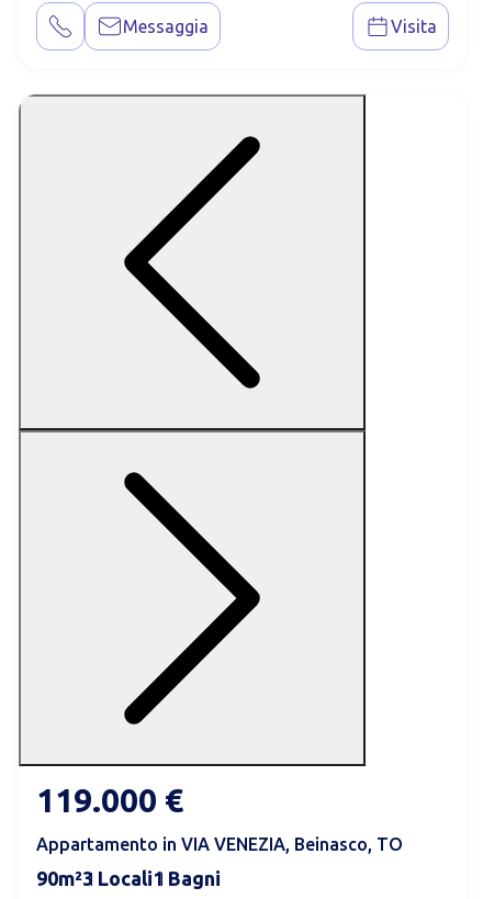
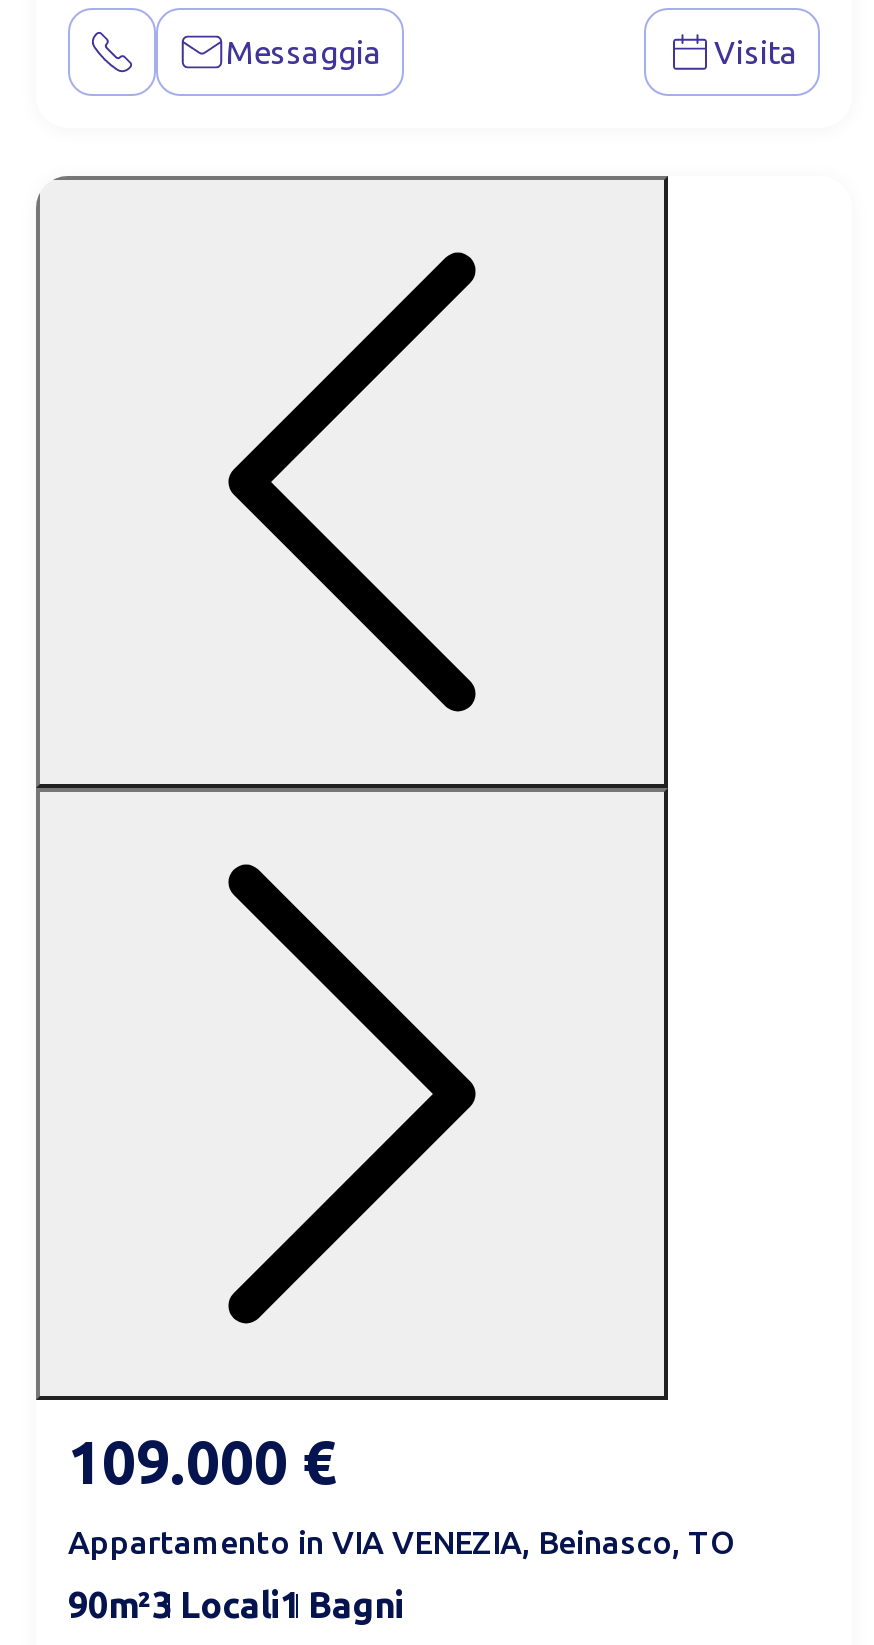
[36,782,183,819] 119.000 € -> [68,1428,336,1496] 109.000 €

